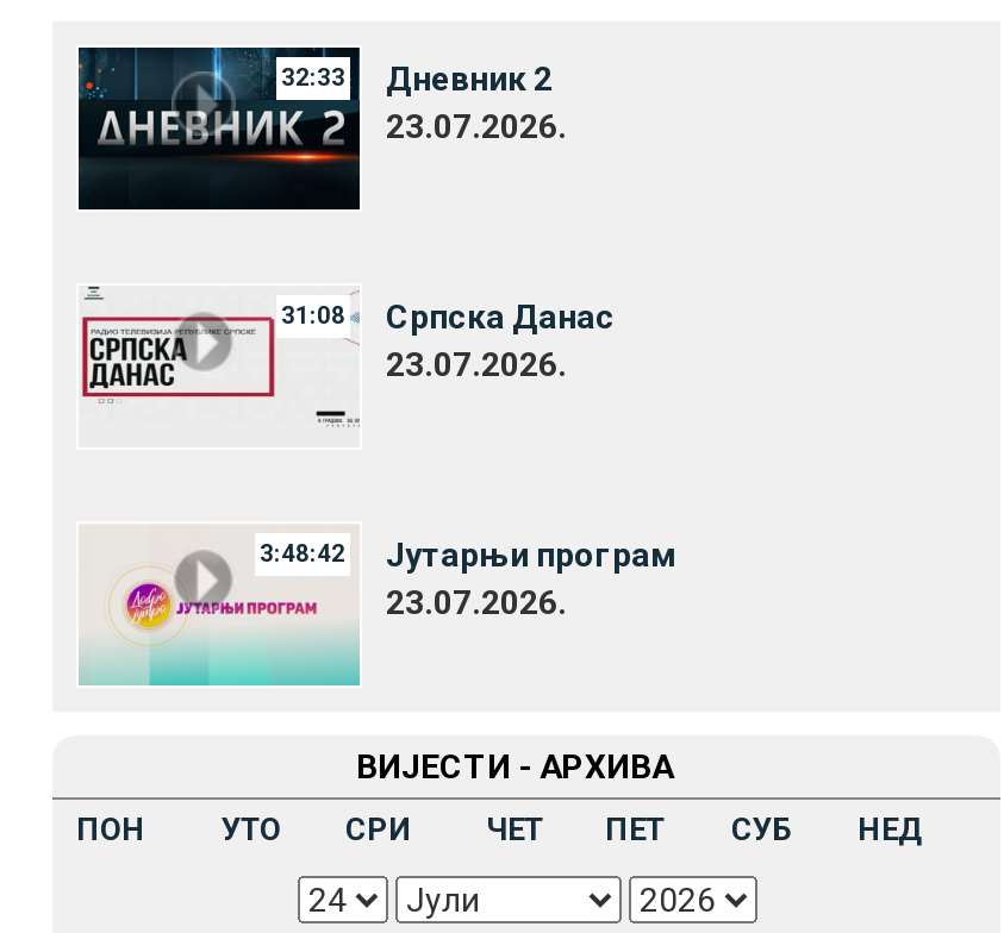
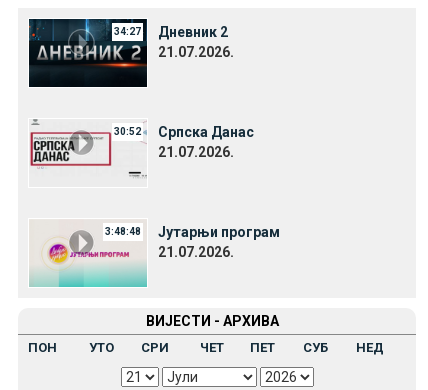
[281,59,553,97] 32:33 Дневник 2 -> [114,24,228,40] 34:27 Дневник 2
[386,107,567,145] 23.07.2026. -> [158,44,234,60] 21.07.2026.
[281,297,615,335] 31:08 Српска Данас -> [114,124,254,140] 30:52 Српска Данас
[386,345,567,383] 23.07.2026. -> [158,144,234,160] 21.07.2026.
[260,535,676,573] 3:48:42 Јутарњи програм -> [105,224,280,240] 3:48:48 Јутарњи програм
[386,583,567,621] 23.07.2026. -> [158,244,234,260] 21.07.2026.

